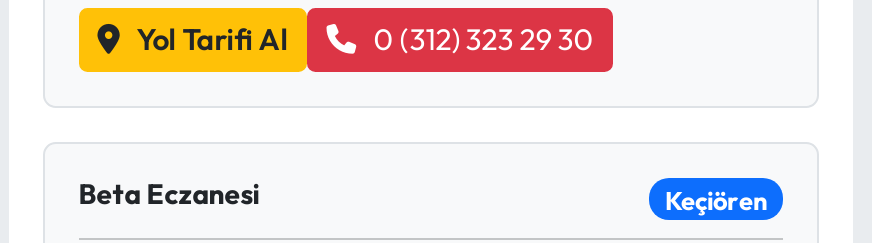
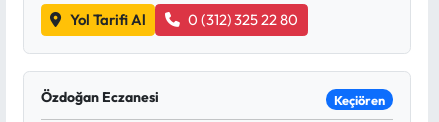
[373,20,593,58] 0 (312) 323 29 30 -> [188,10,298,29] 0 (312) 325 22 80
[79,177,261,213] Beta Eczanesi -> [41,88,159,106] Özdoğan Eczanesi

